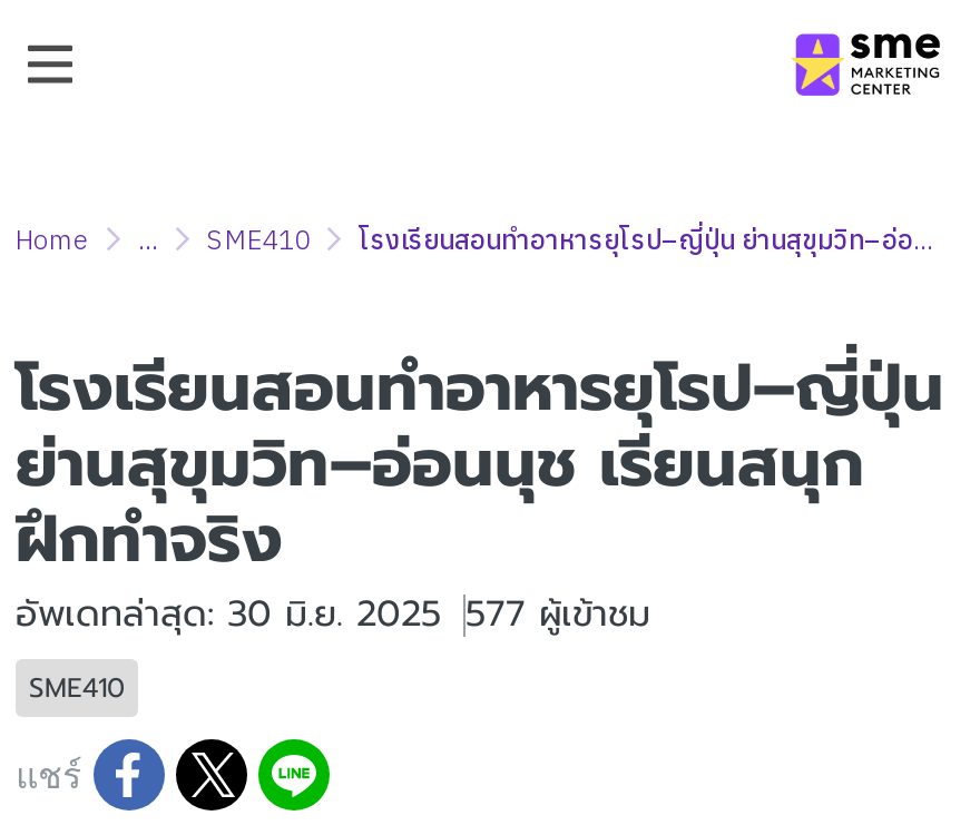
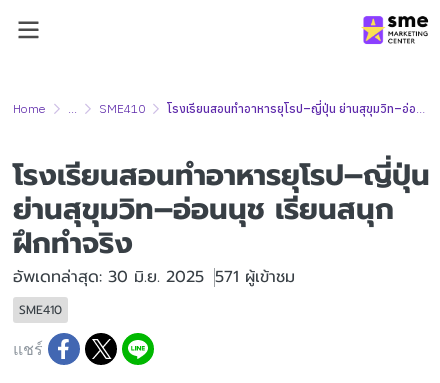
[16,588,650,641] อัพเดทล่าสุด: 30 มิ.ย. 2025 577 ผู้เข้าชม -> [13,265,295,289] อัพเดทล่าสุด: 30 มิ.ย. 2025 571 ผู้เข้าชม

